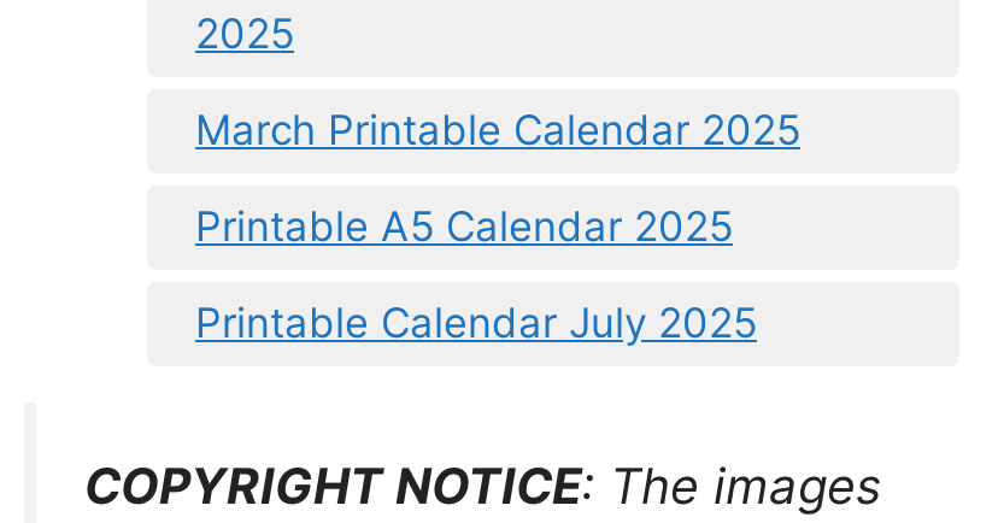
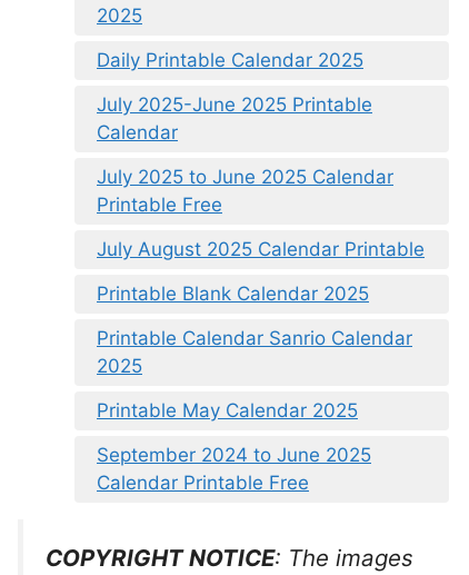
[195,106,800,347] March Printable Calendar 2025 | Printable A5 Calendar 2025 | Printable Calendar July 2025 -> [97,49,425,494] Daily Printable Calendar 2025 | July 2025-June 2025 Printable | Calendar | July 2025 to June 2025 Calendar | Printable Free | July August 2025 Calendar Printable | Printable Blank Calendar 2025 | Printable Calendar Sanrio Calendar | 2025 | Printable May Calendar 2025 | September 2024 to June 2025 | Calendar Printable Free

